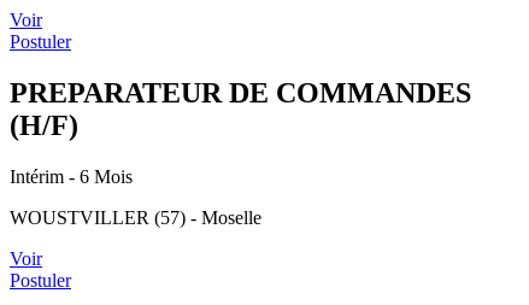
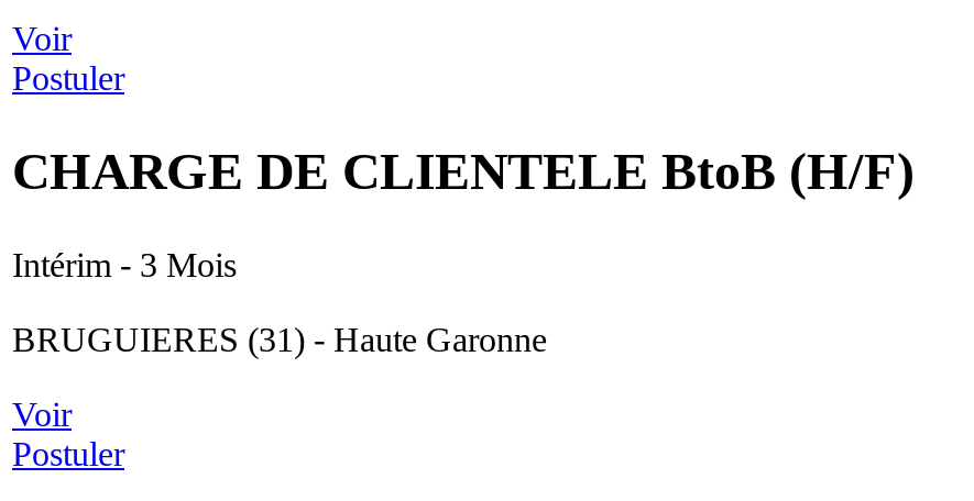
[10,77,471,141] PREPARATEUR DE COMMANDES | (H/F) -> [12,143,915,200] CHARGE DE CLIENTELE BtoB (H/F)
[10,166,133,187] Intérim - 6 Mois -> [12,246,237,283] Intérim - 3 Mois
[10,207,261,228] WOUSTVILLER (57) - Moselle -> [12,321,547,358] BRUGUIERES (31) - Haute Garonne

